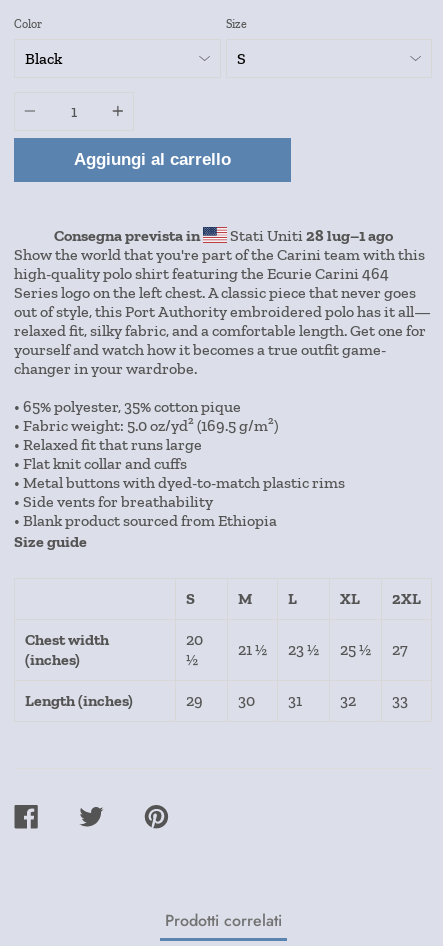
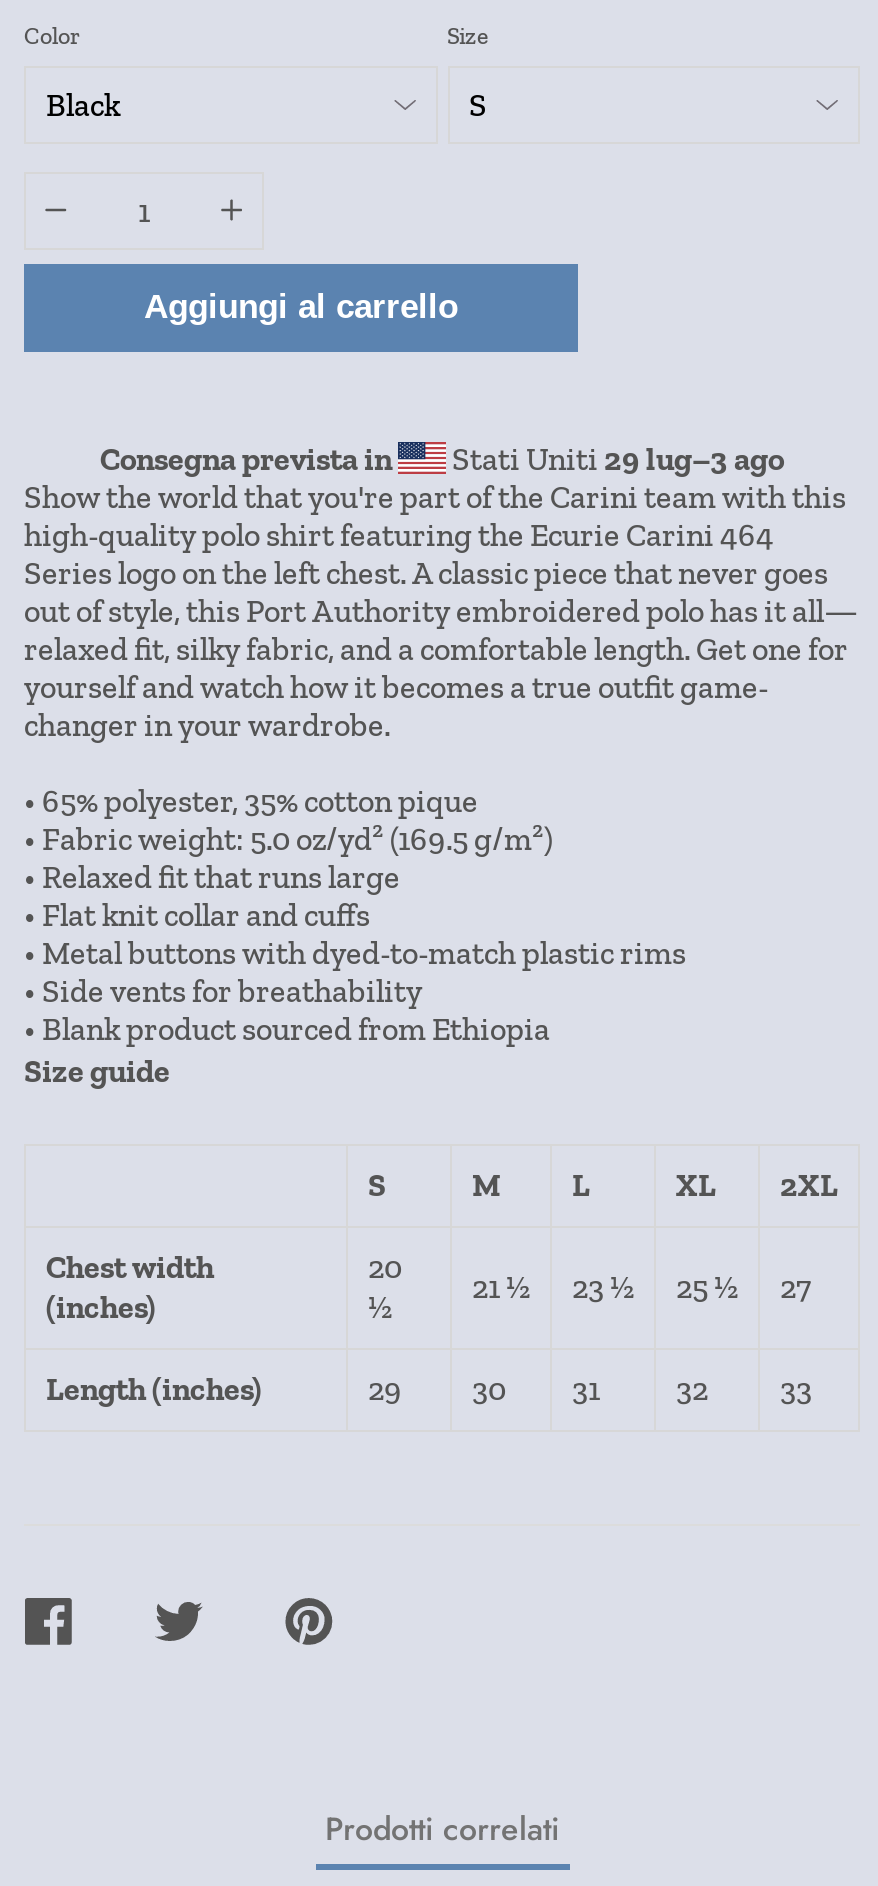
[226,226,392,245] Stati Uniti 28 lug–1 ago -> [446,441,784,479] Stati Uniti 29 lug–3 ago

